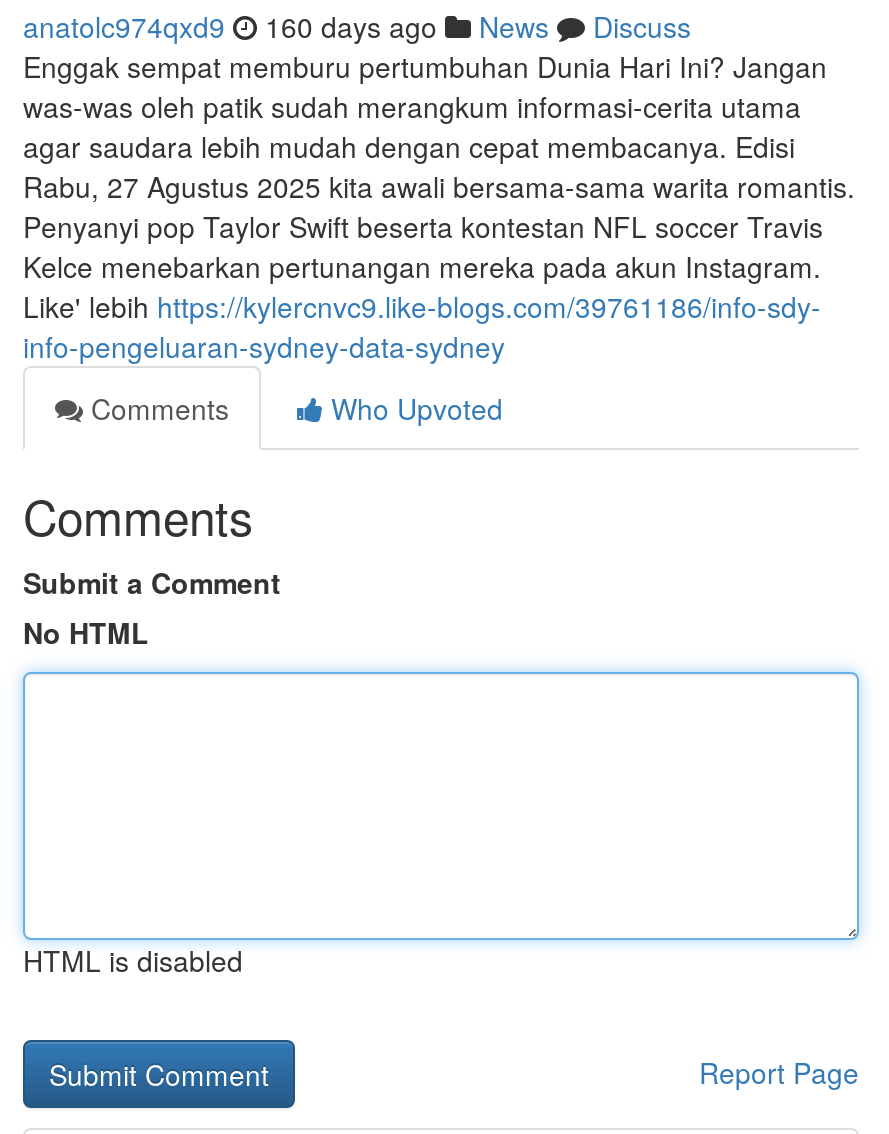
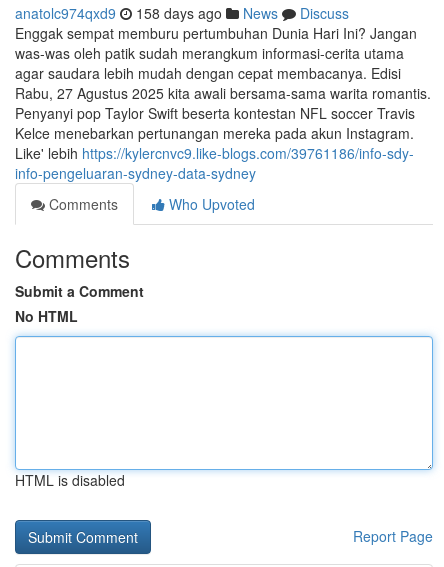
[23,6,691,46] anatolc974qxd9 160 days ago News Discuss -> [15,3,349,23] anatolc974qxd9 158 days ago News Discuss

